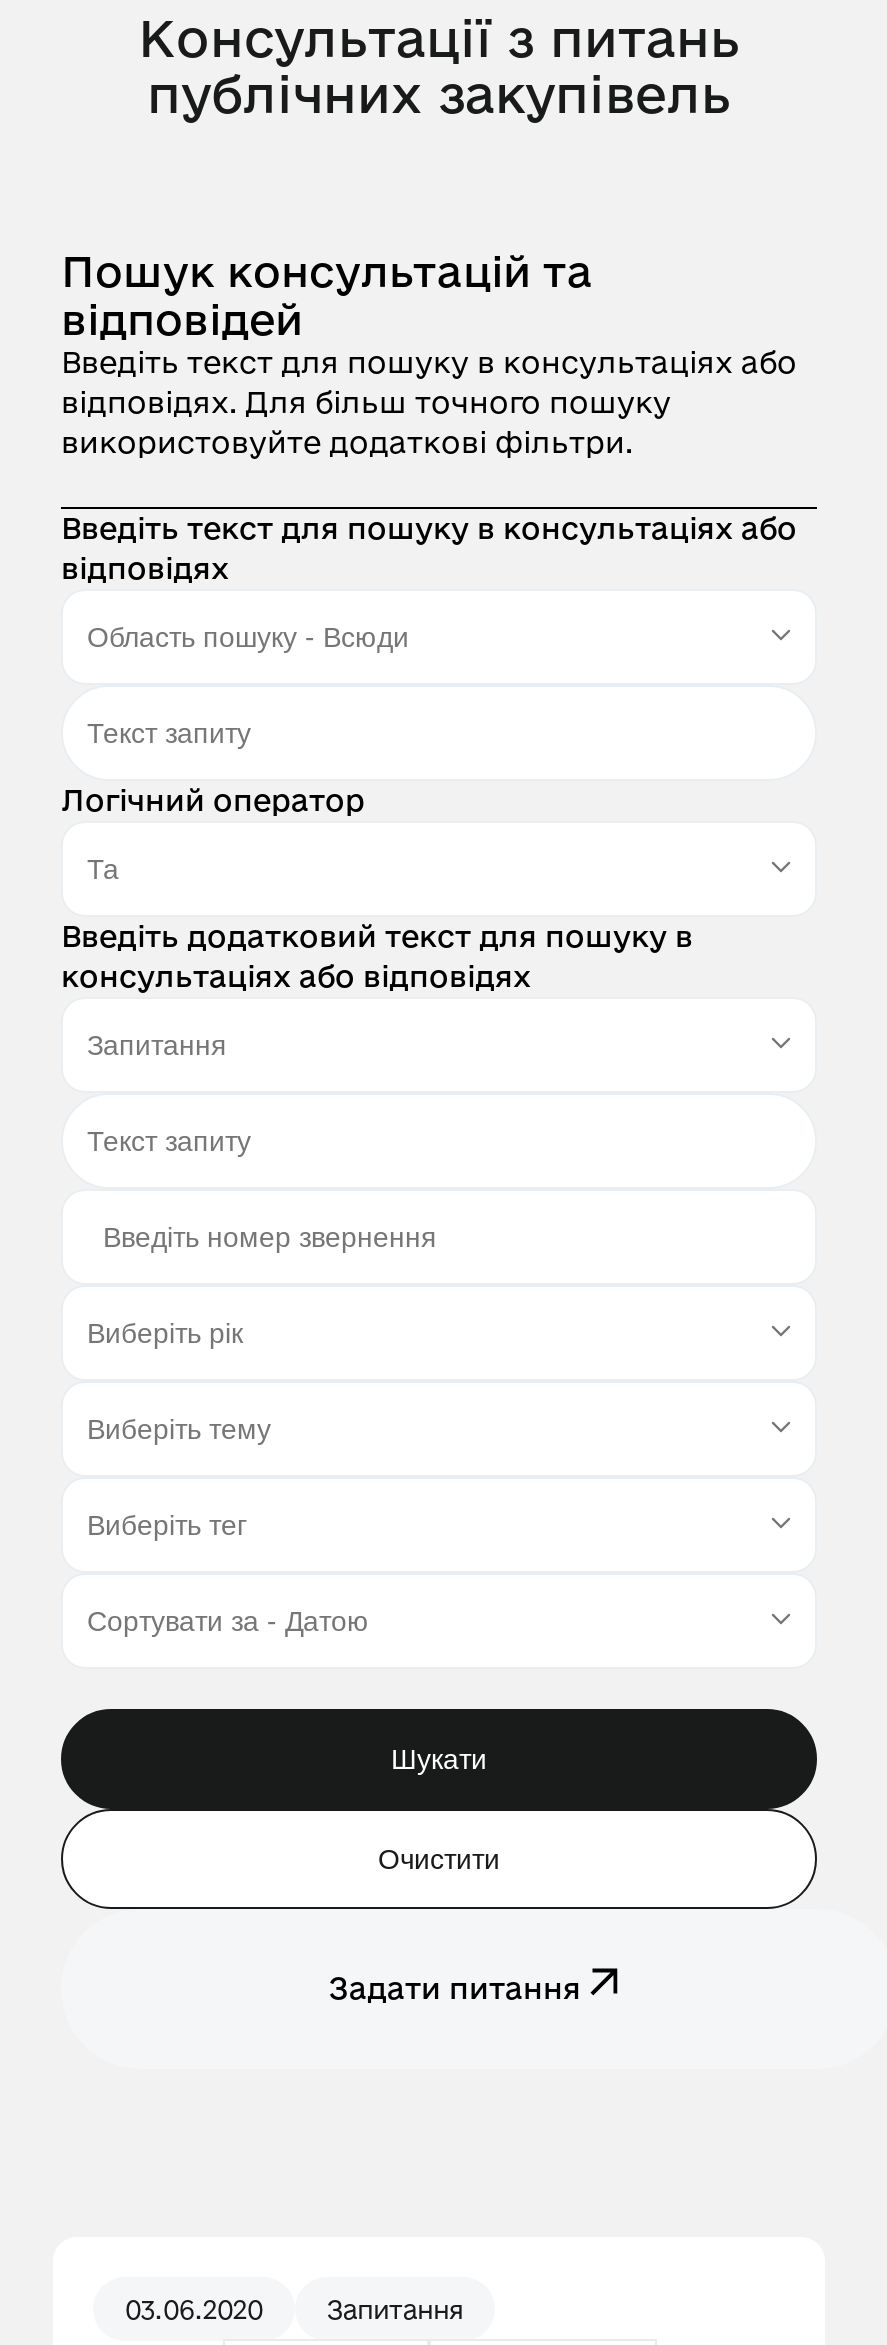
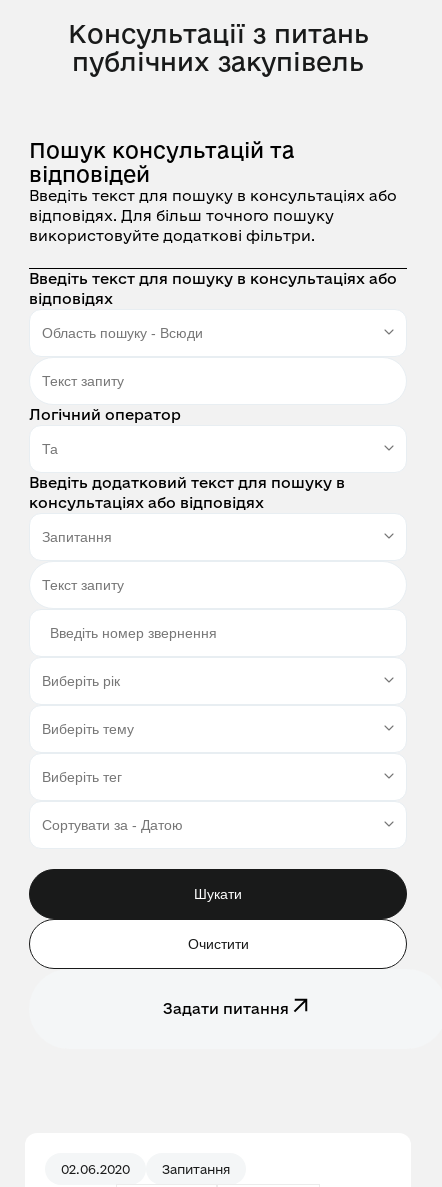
[125,2295,263,2323] 03.06.2020 -> [61,1162,130,1176] 02.06.2020

